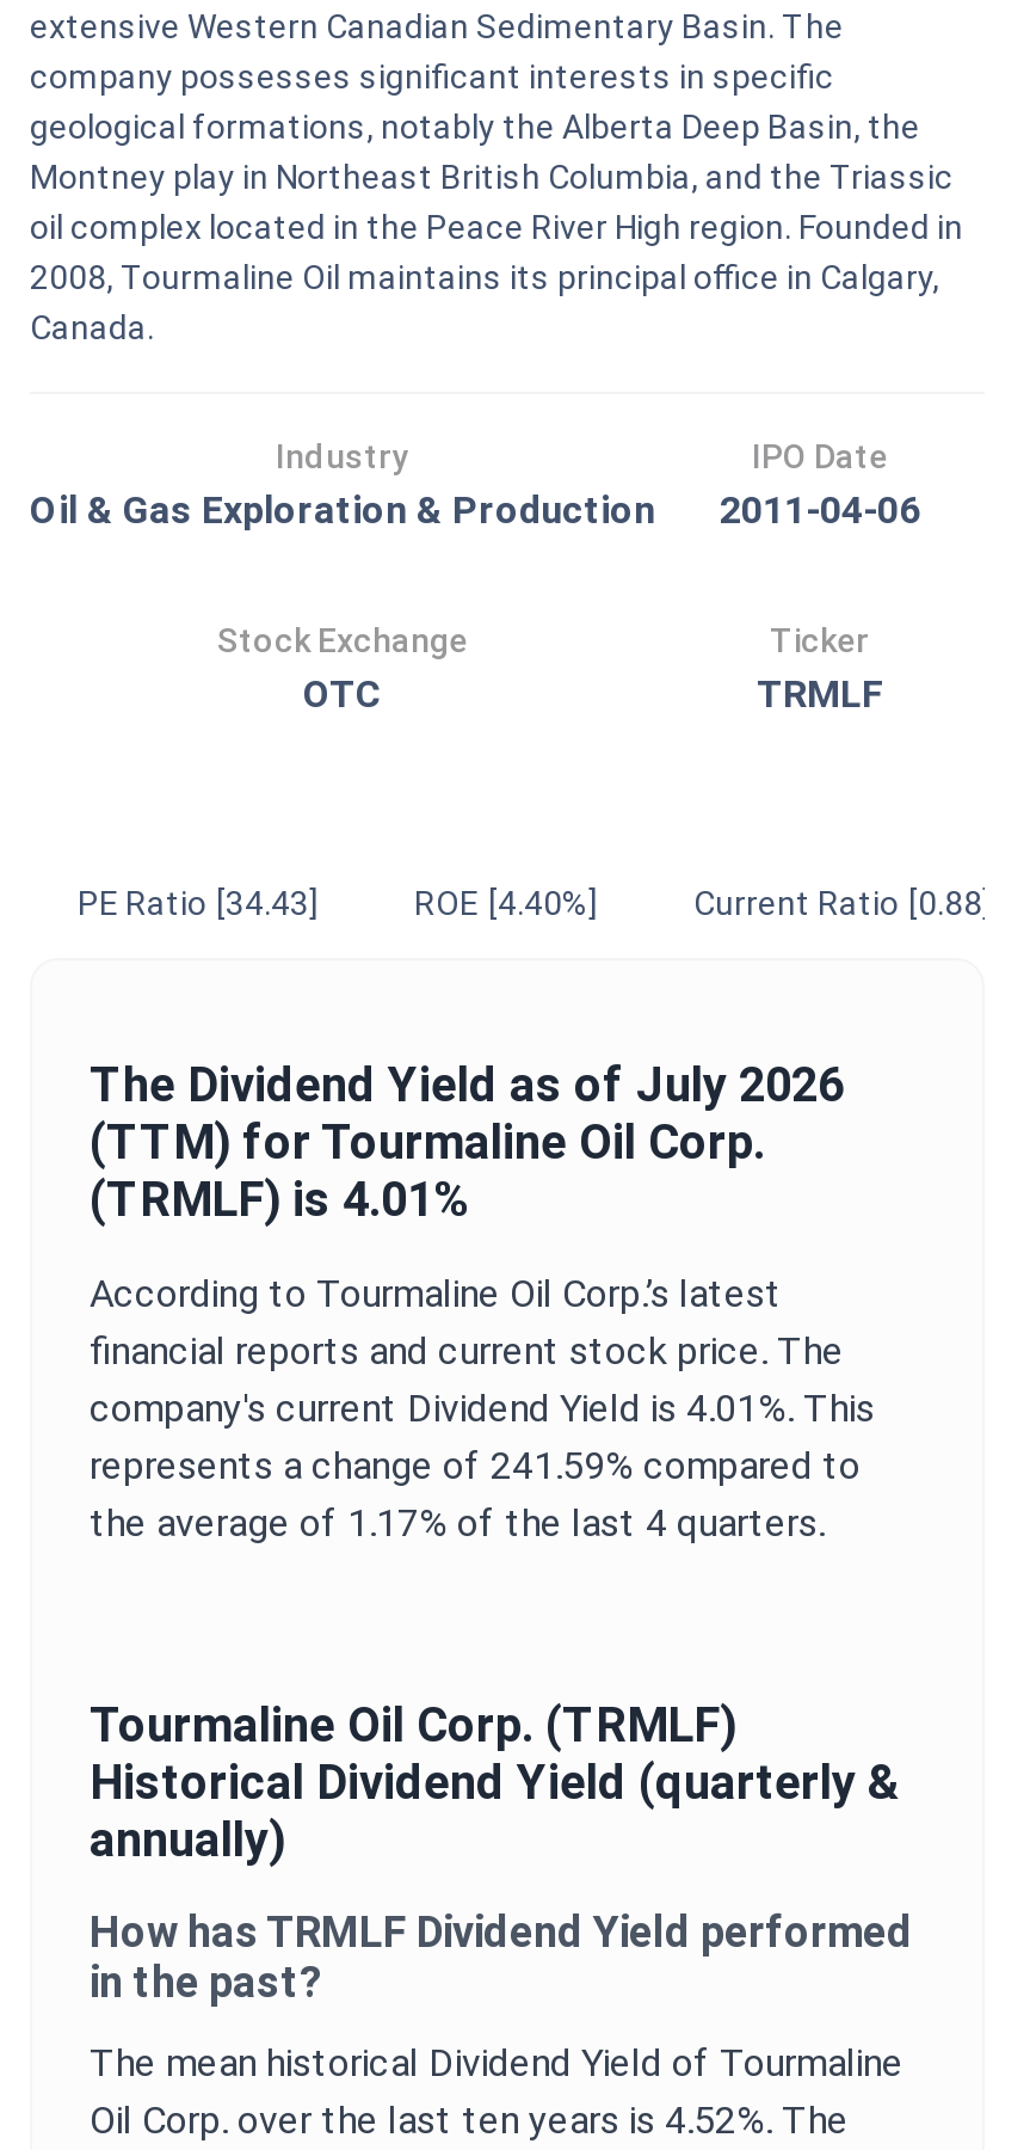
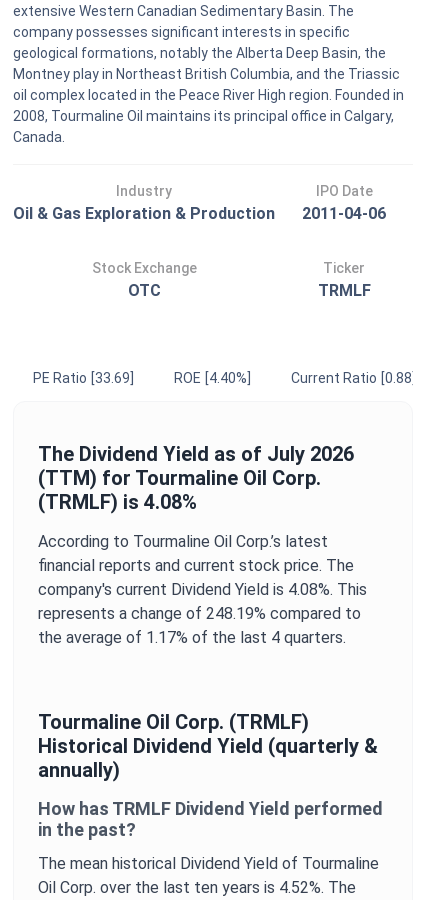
[78,884,319,922] PE Ratio [34.43] -> [33,370,134,386] PE Ratio [33.69]
[90,1171,469,1228] (TRMLF) is 4.01% -> [38,490,197,514] (TRMLF) is 4.08%
[90,1386,875,1431] company's current Dividend Yield is 4.01%. This -> [38,580,367,599] company's current Dividend Yield is 4.08%. This
[90,1443,861,1488] represents a change of 241.59% compared to -> [38,604,361,623] represents a change of 248.19% compared to

